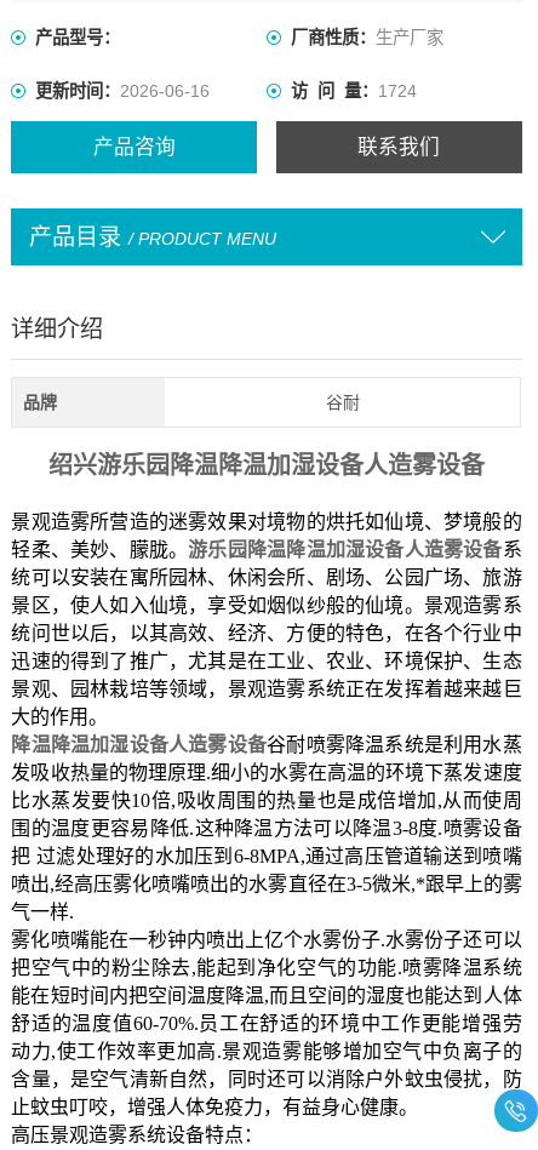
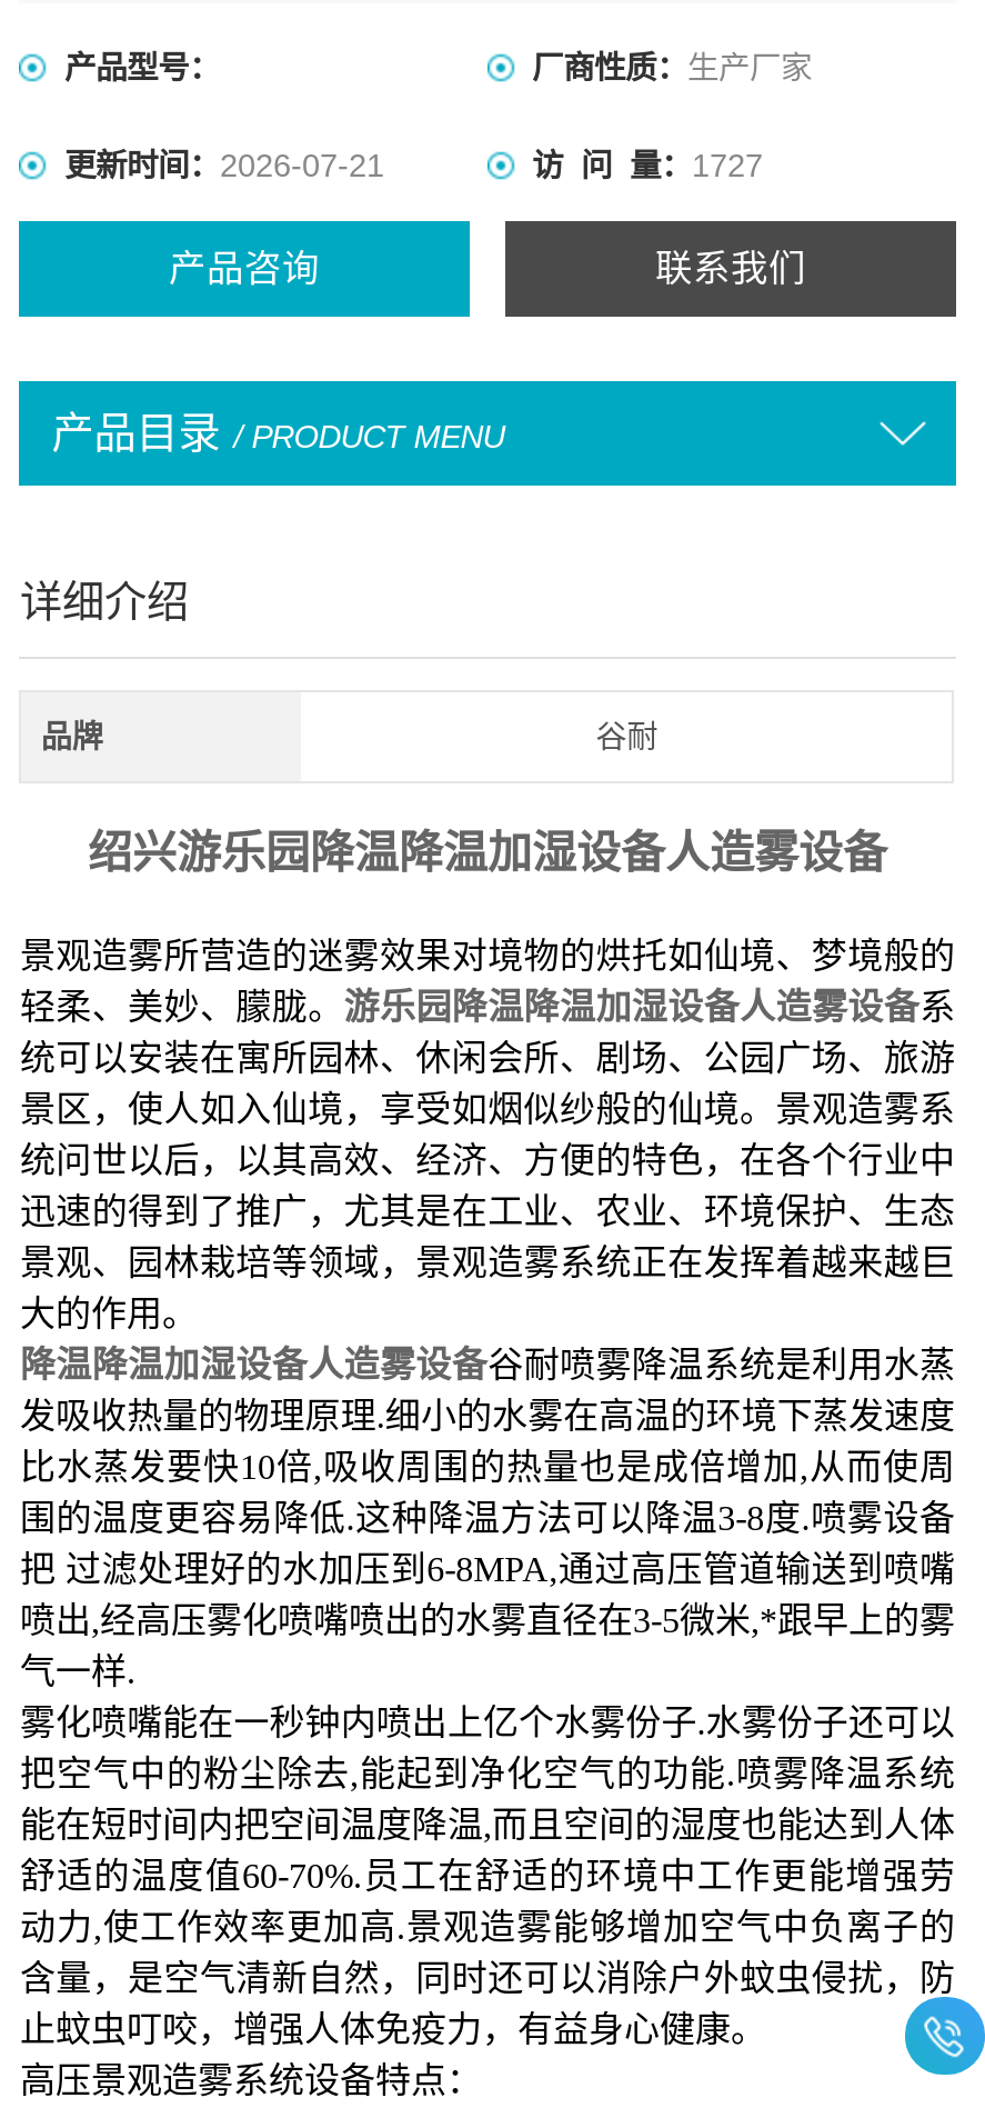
[36,82,210,101] 更新时间：2026-06-16 -> [64,148,384,184] 更新时间：2026-07-21
[291,82,417,101] 访 问 量：1724 -> [532,148,763,184] 访 问 量：1727

